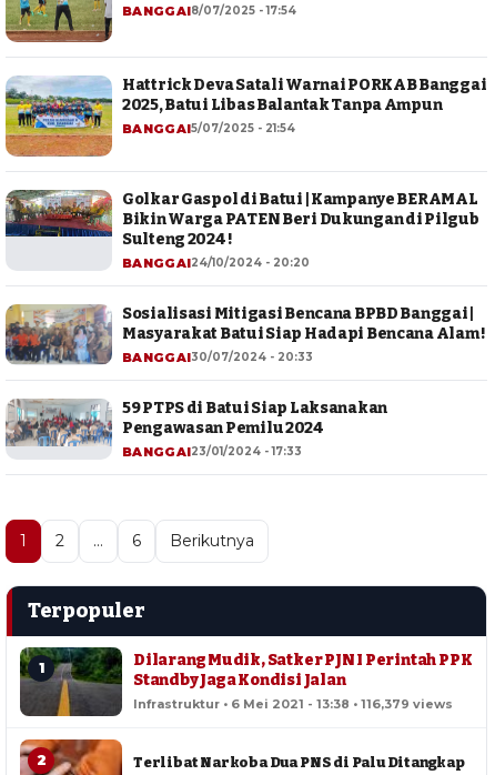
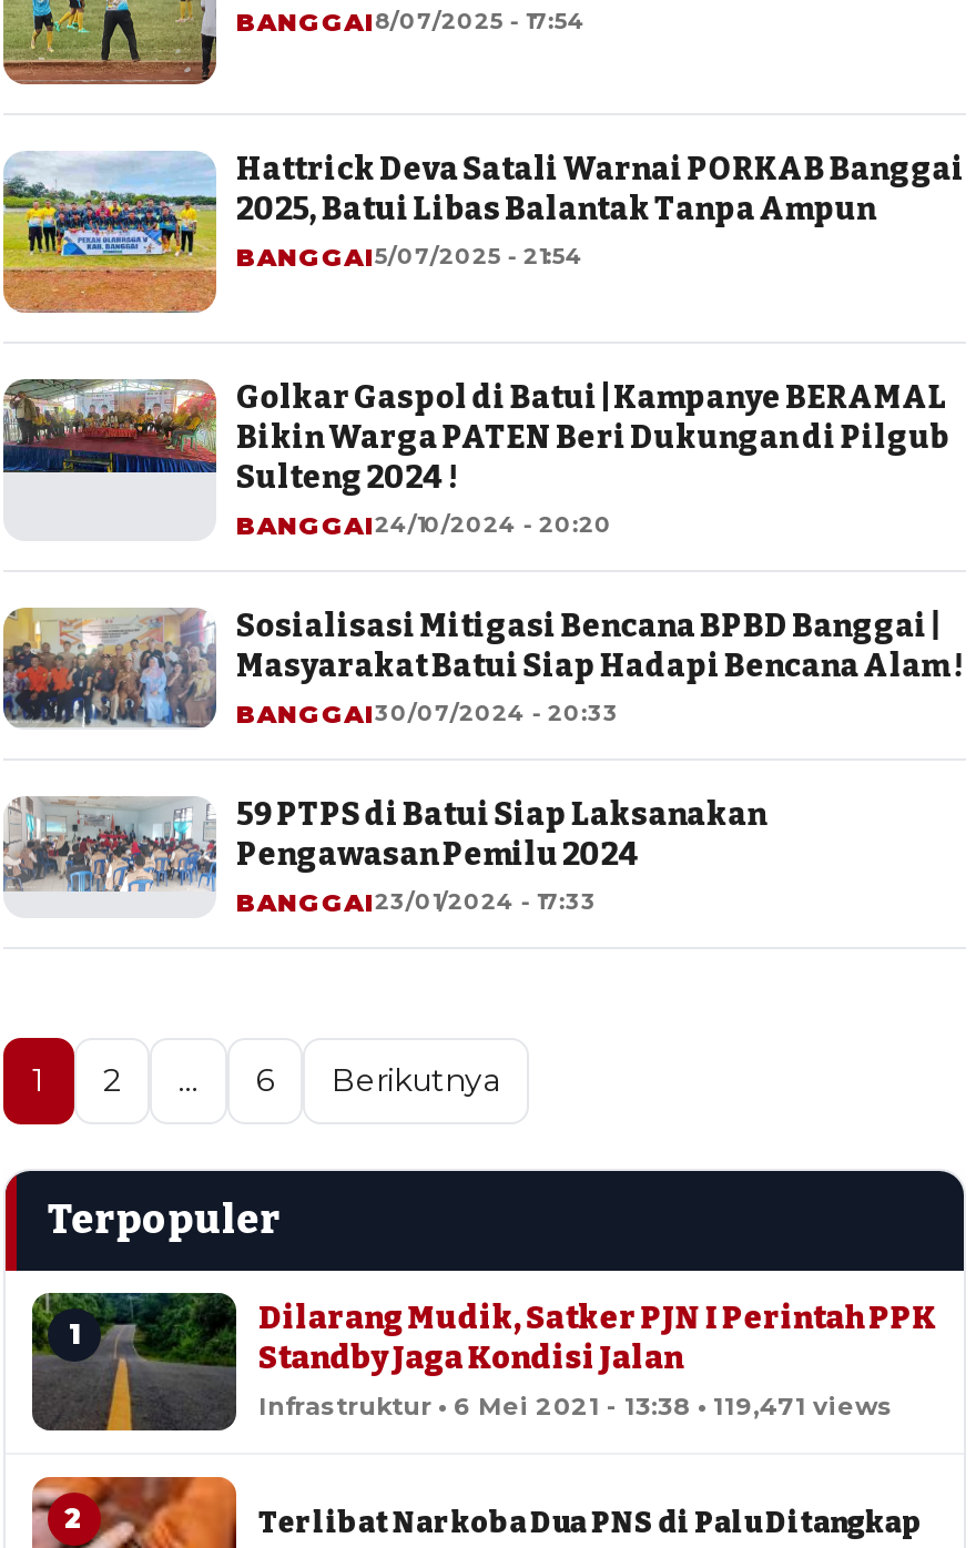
[133,696,453,712] Infrastruktur • 6 Mei 2021 - 13:38 • 116,379 views -> [258,1391,893,1422] Infrastruktur • 6 Mei 2021 - 13:38 • 119,471 views

